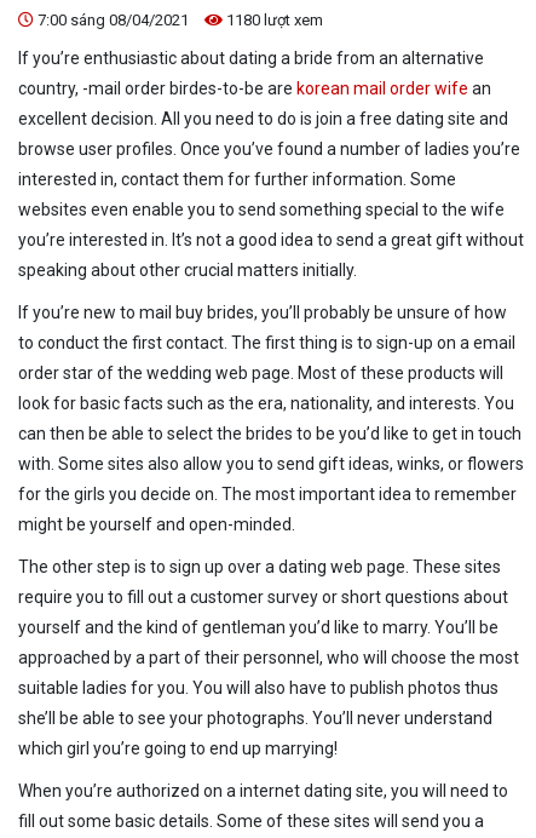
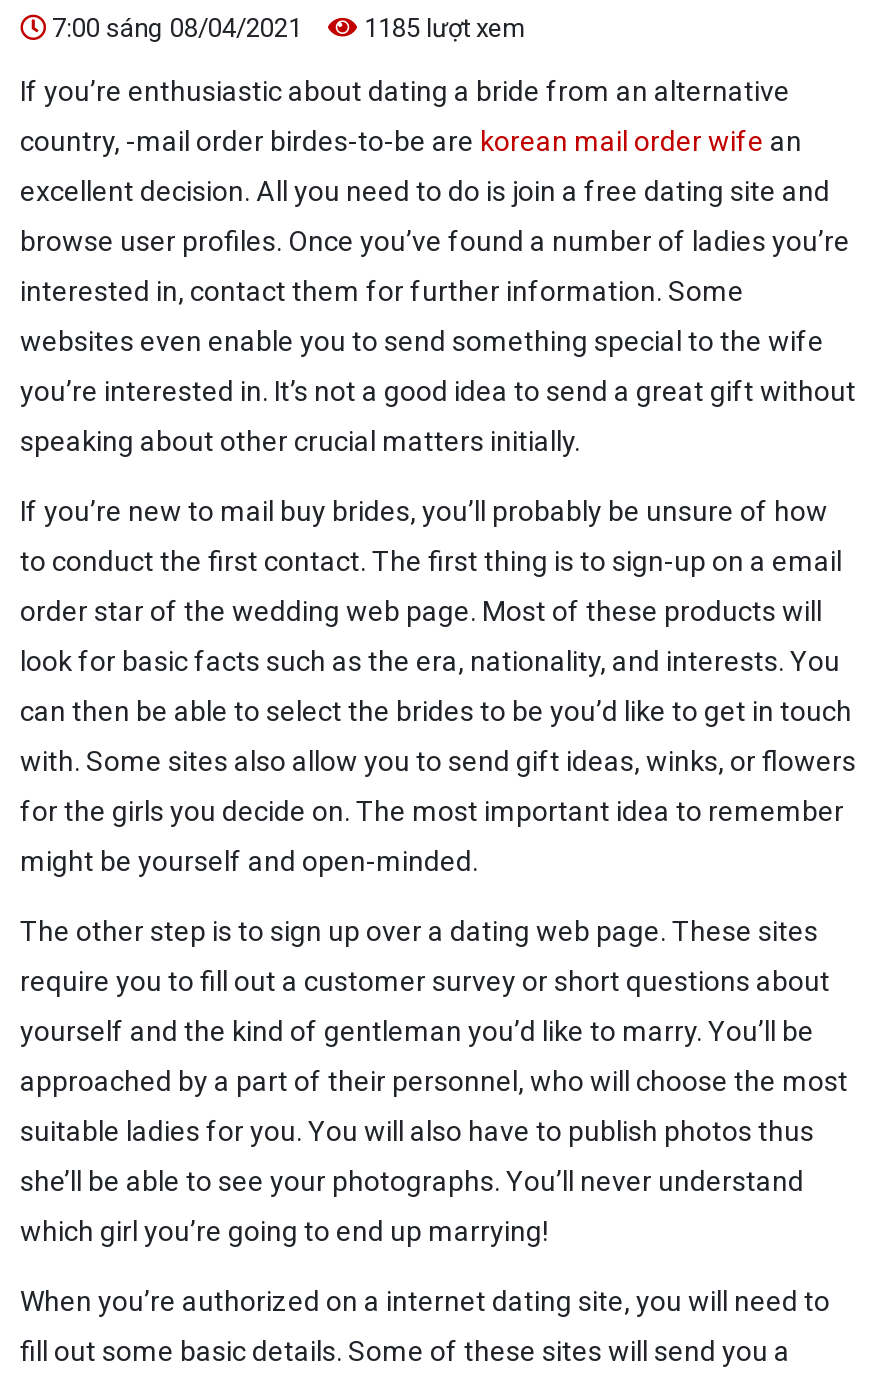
[34,11,323,29] 7:00 sáng 08/04/2021 1180 lượt xem -> [46,13,524,43] 7:00 sáng 08/04/2021 1185 lượt xem

